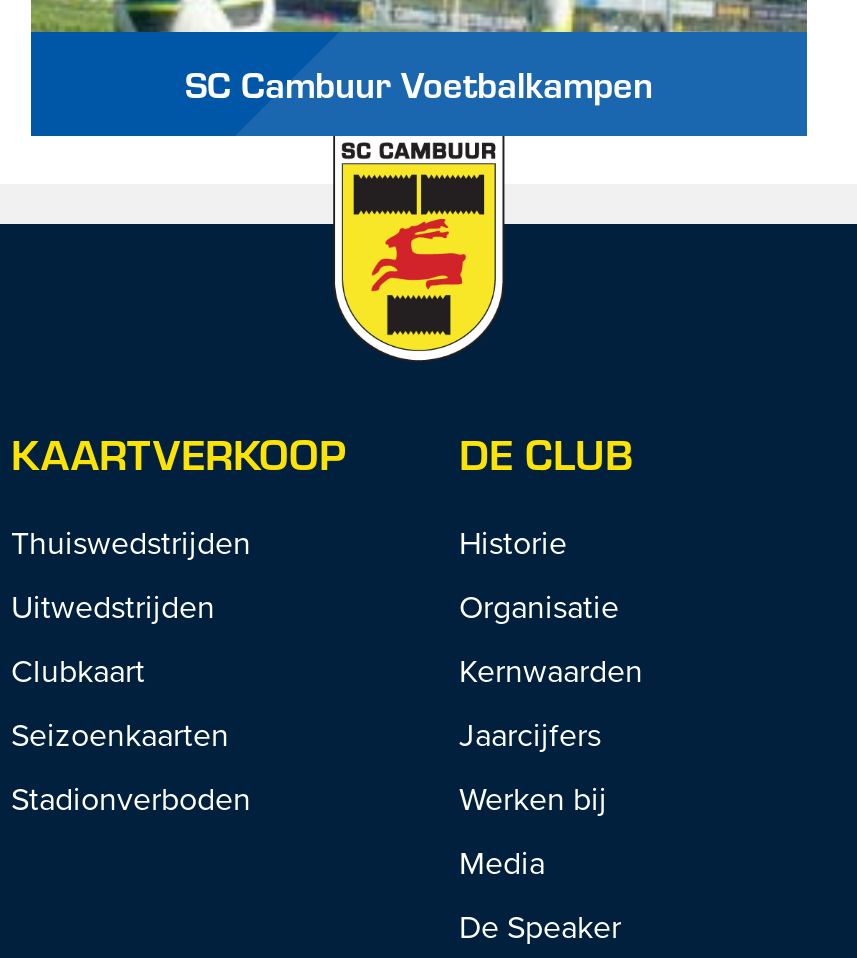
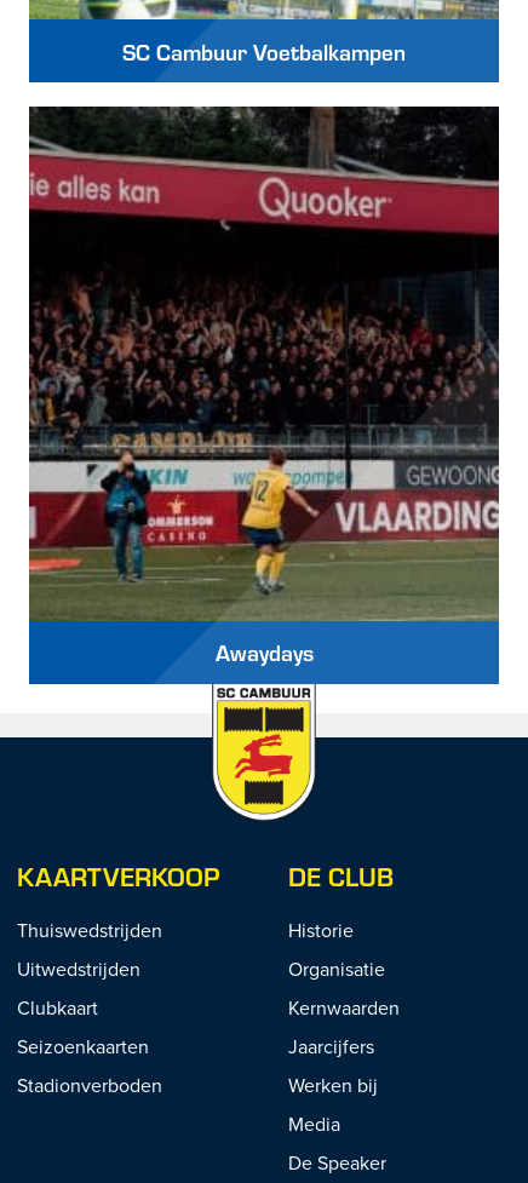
none -> [28,84,500,668] [image] | Awaydays

